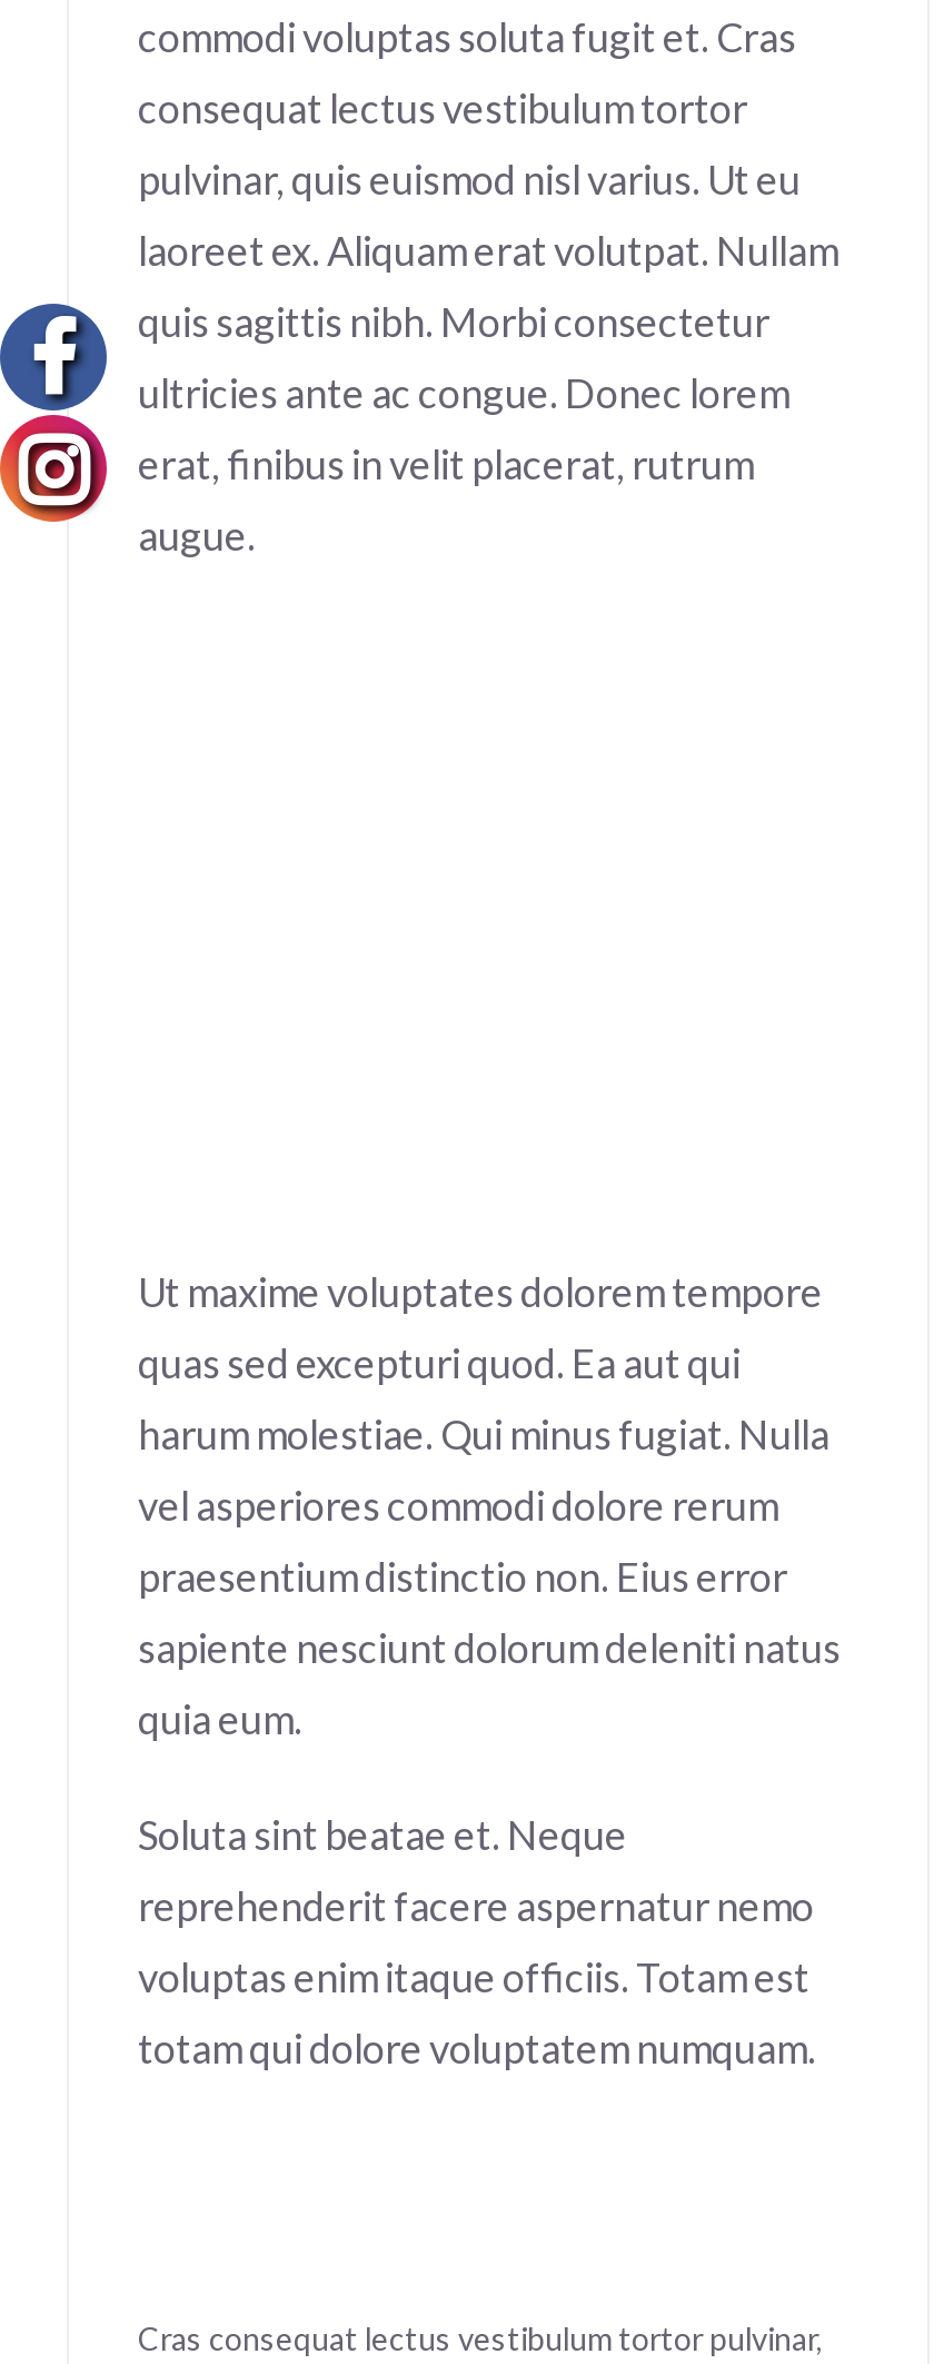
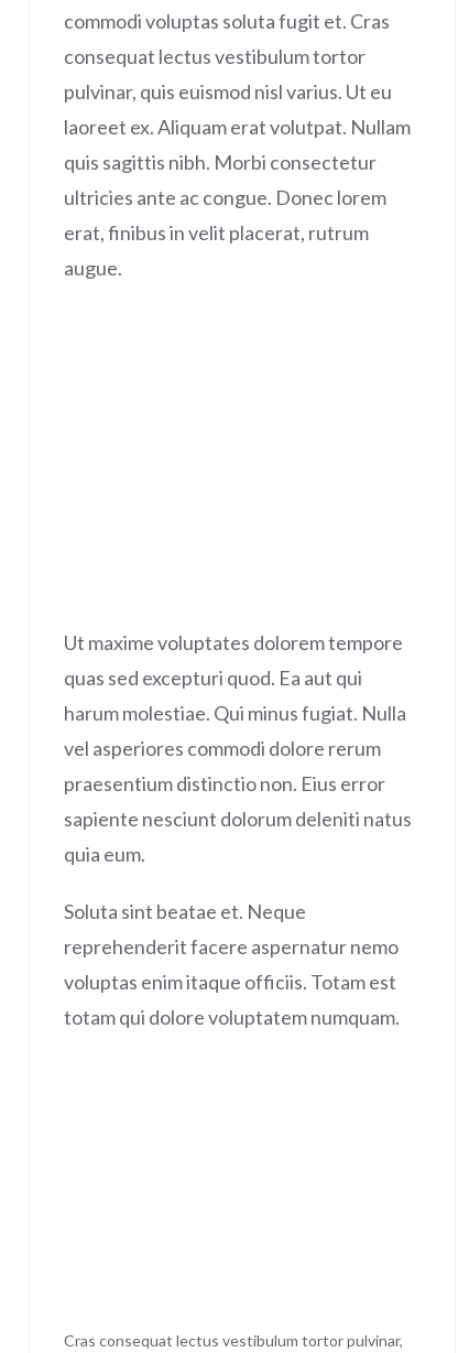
[7,301,109,524] [image] -> none

